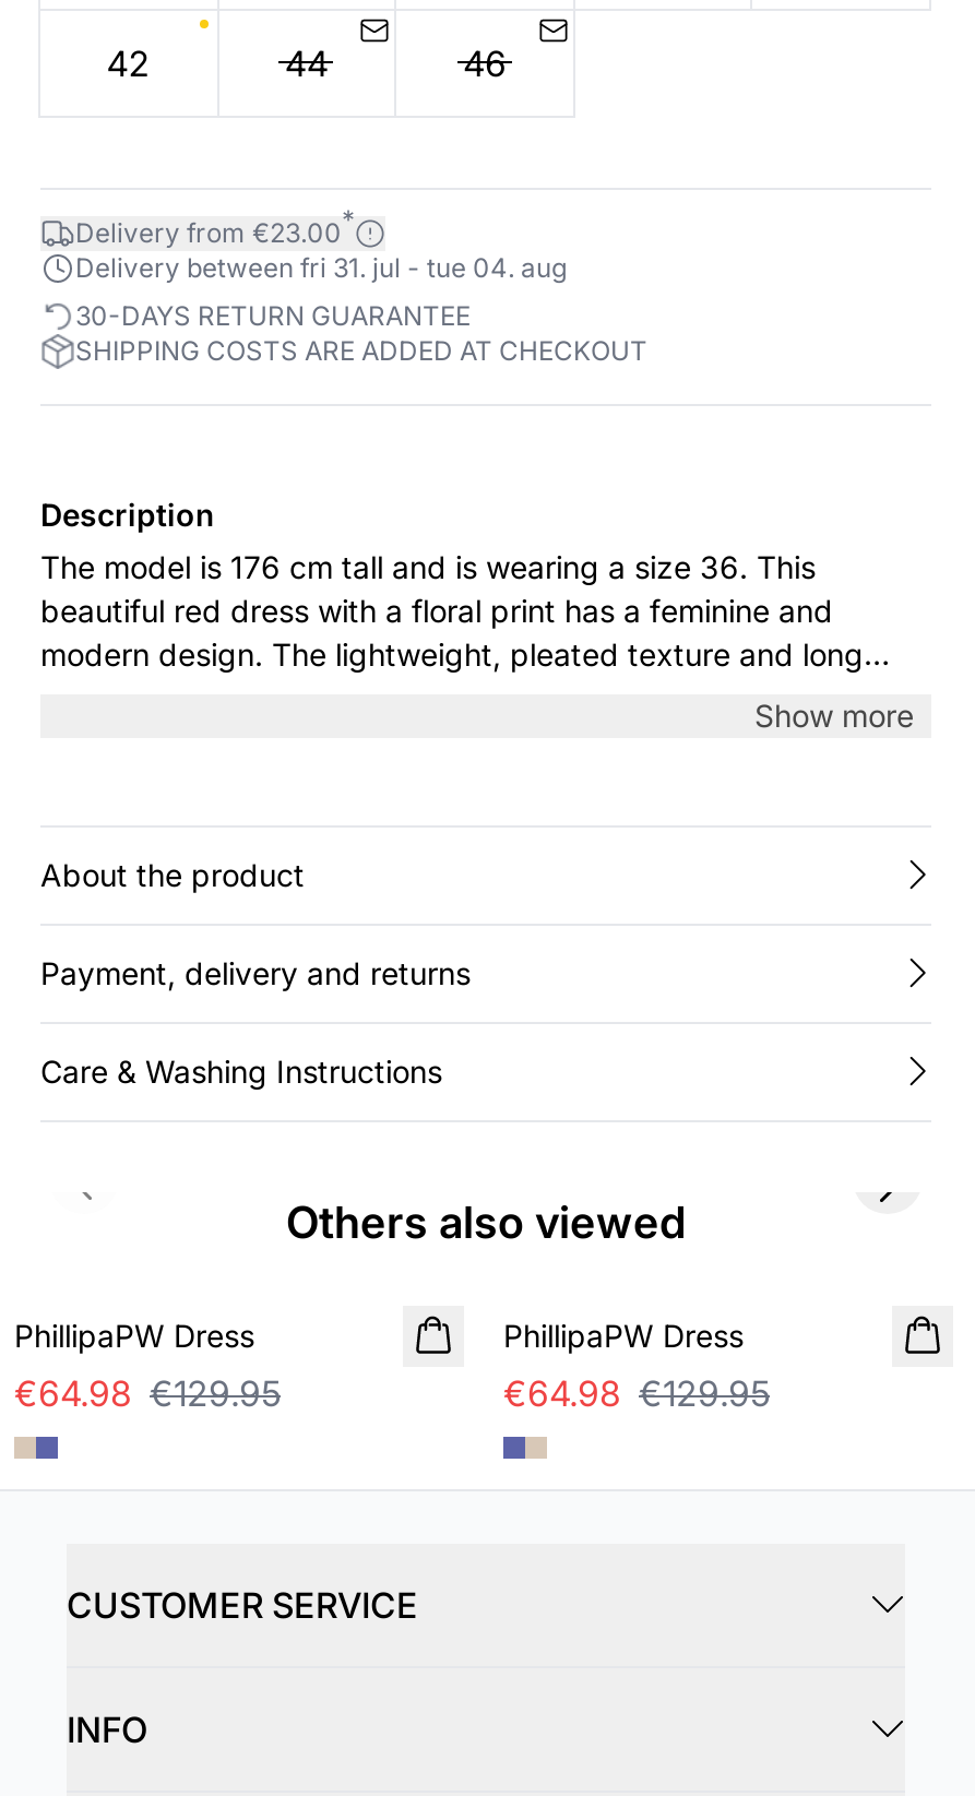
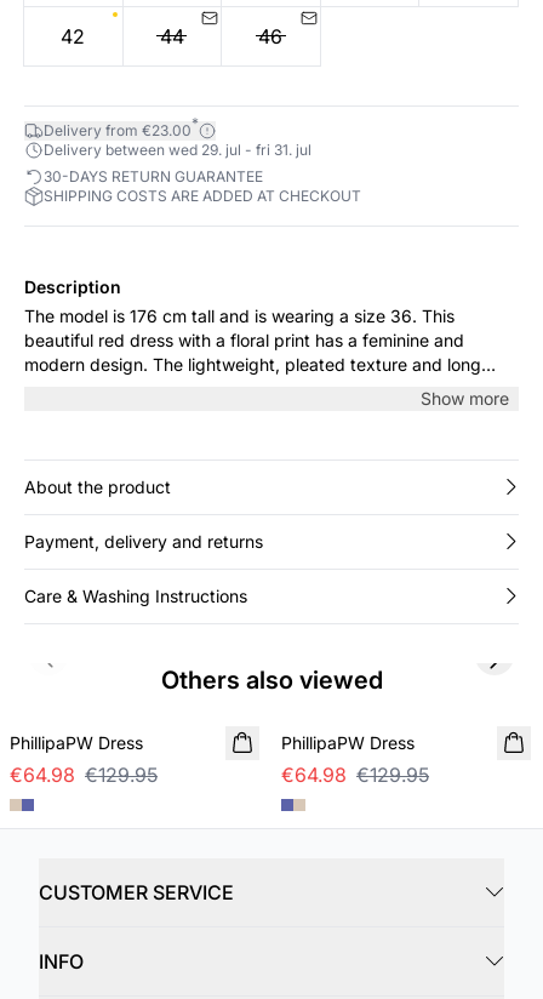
[75,250,567,283] Delivery between fri 31. jul - tue 04. aug -> [44,140,311,158] Delivery between wed 29. jul - fri 31. jul

